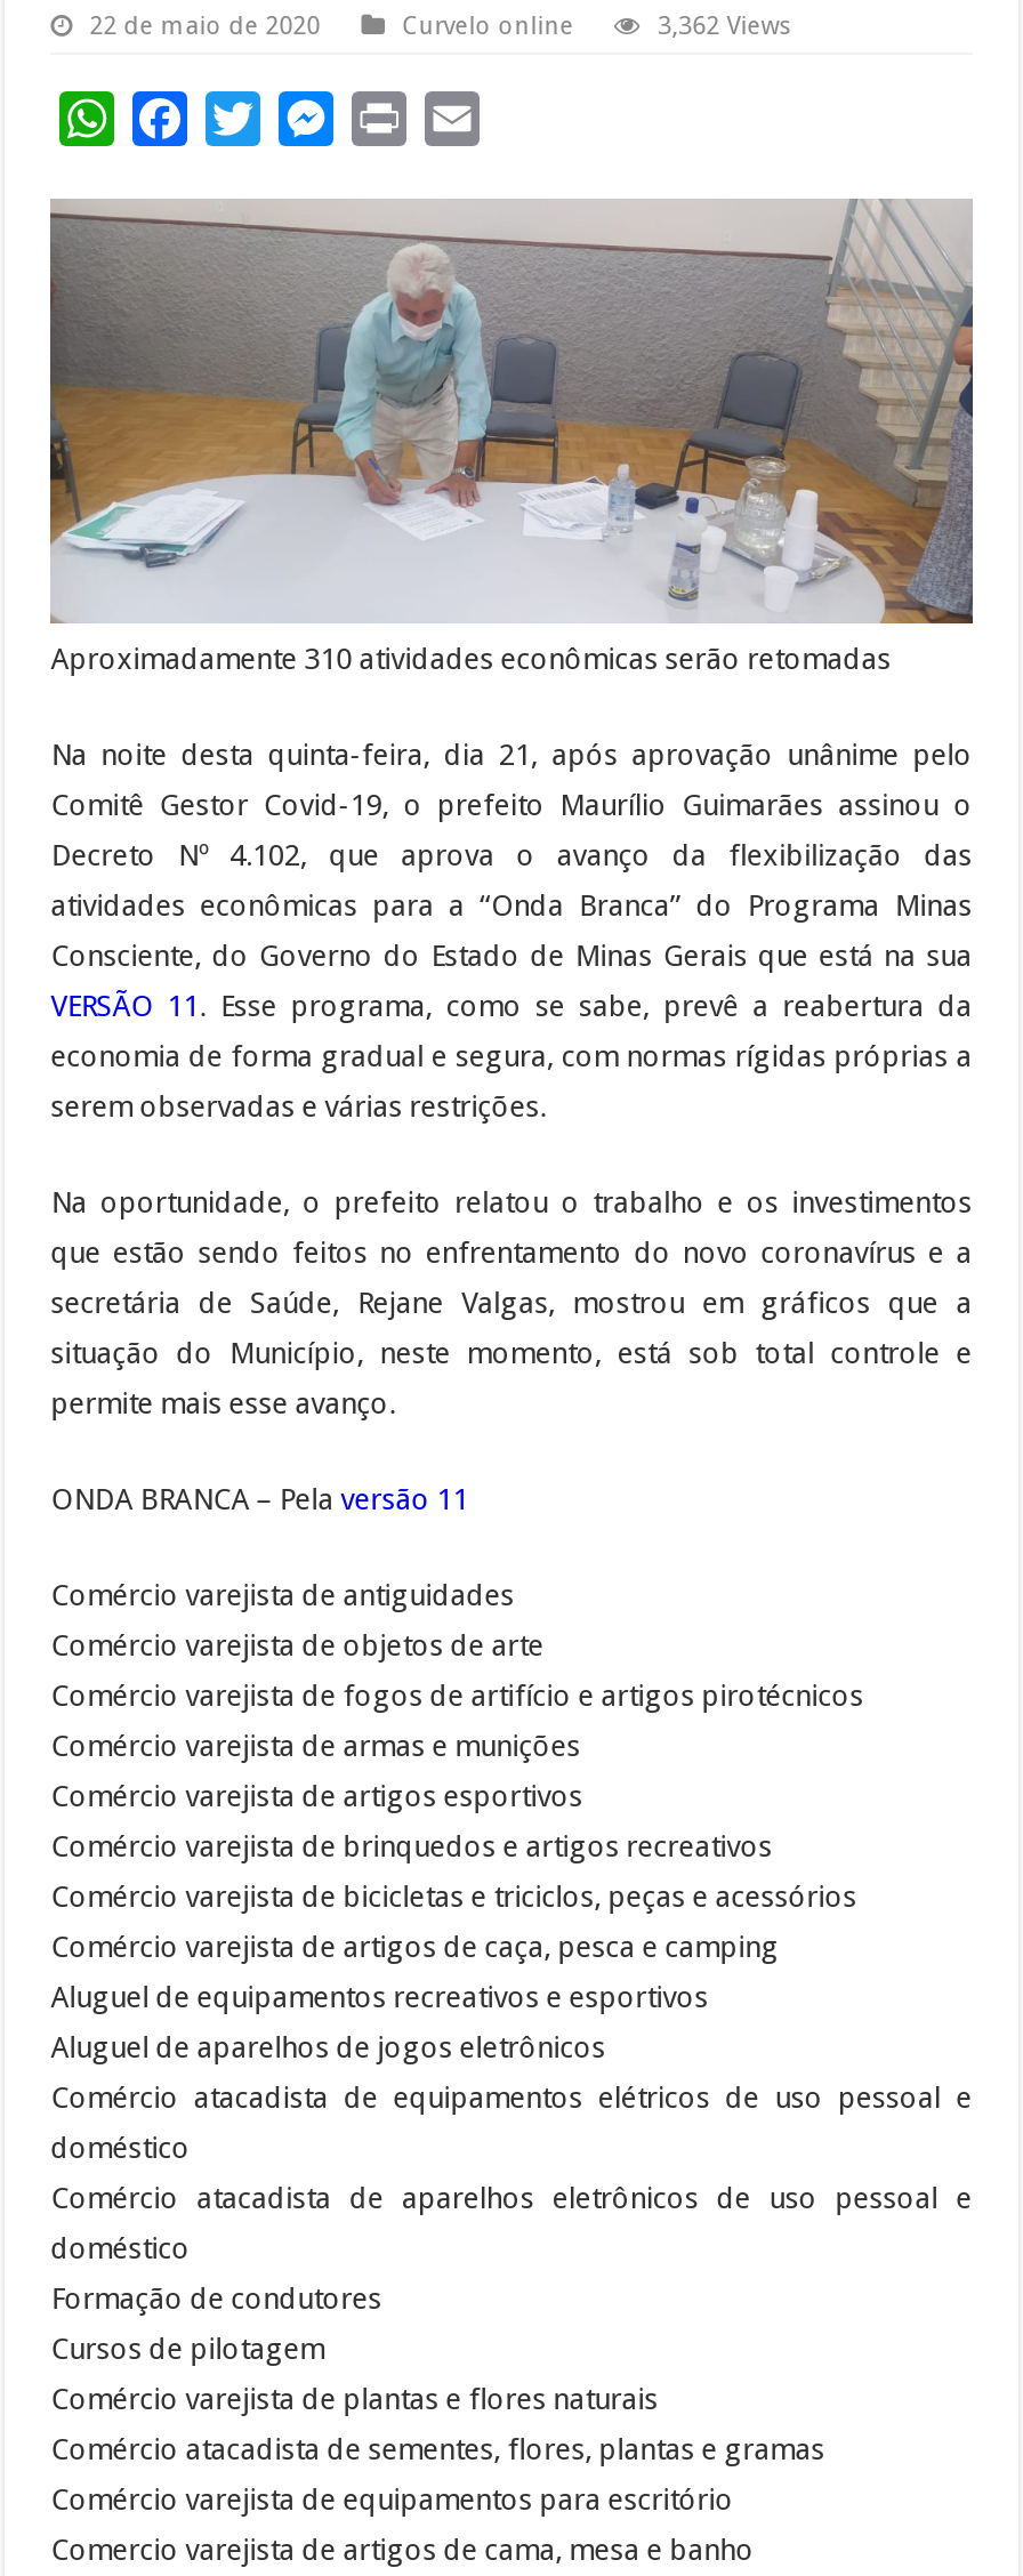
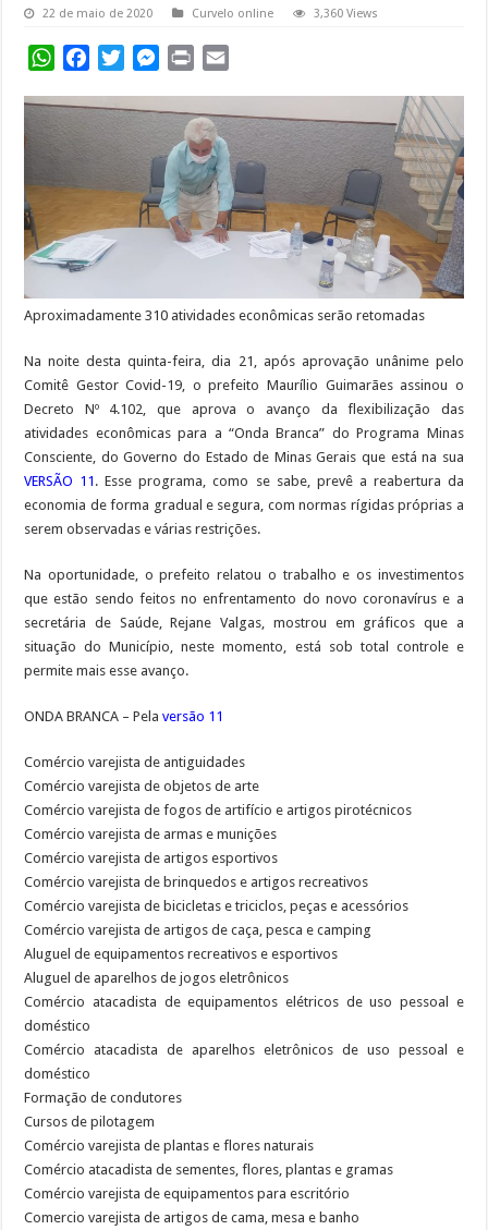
[658,11,793,41] 3,362 Views -> [314,6,378,21] 3,360 Views

